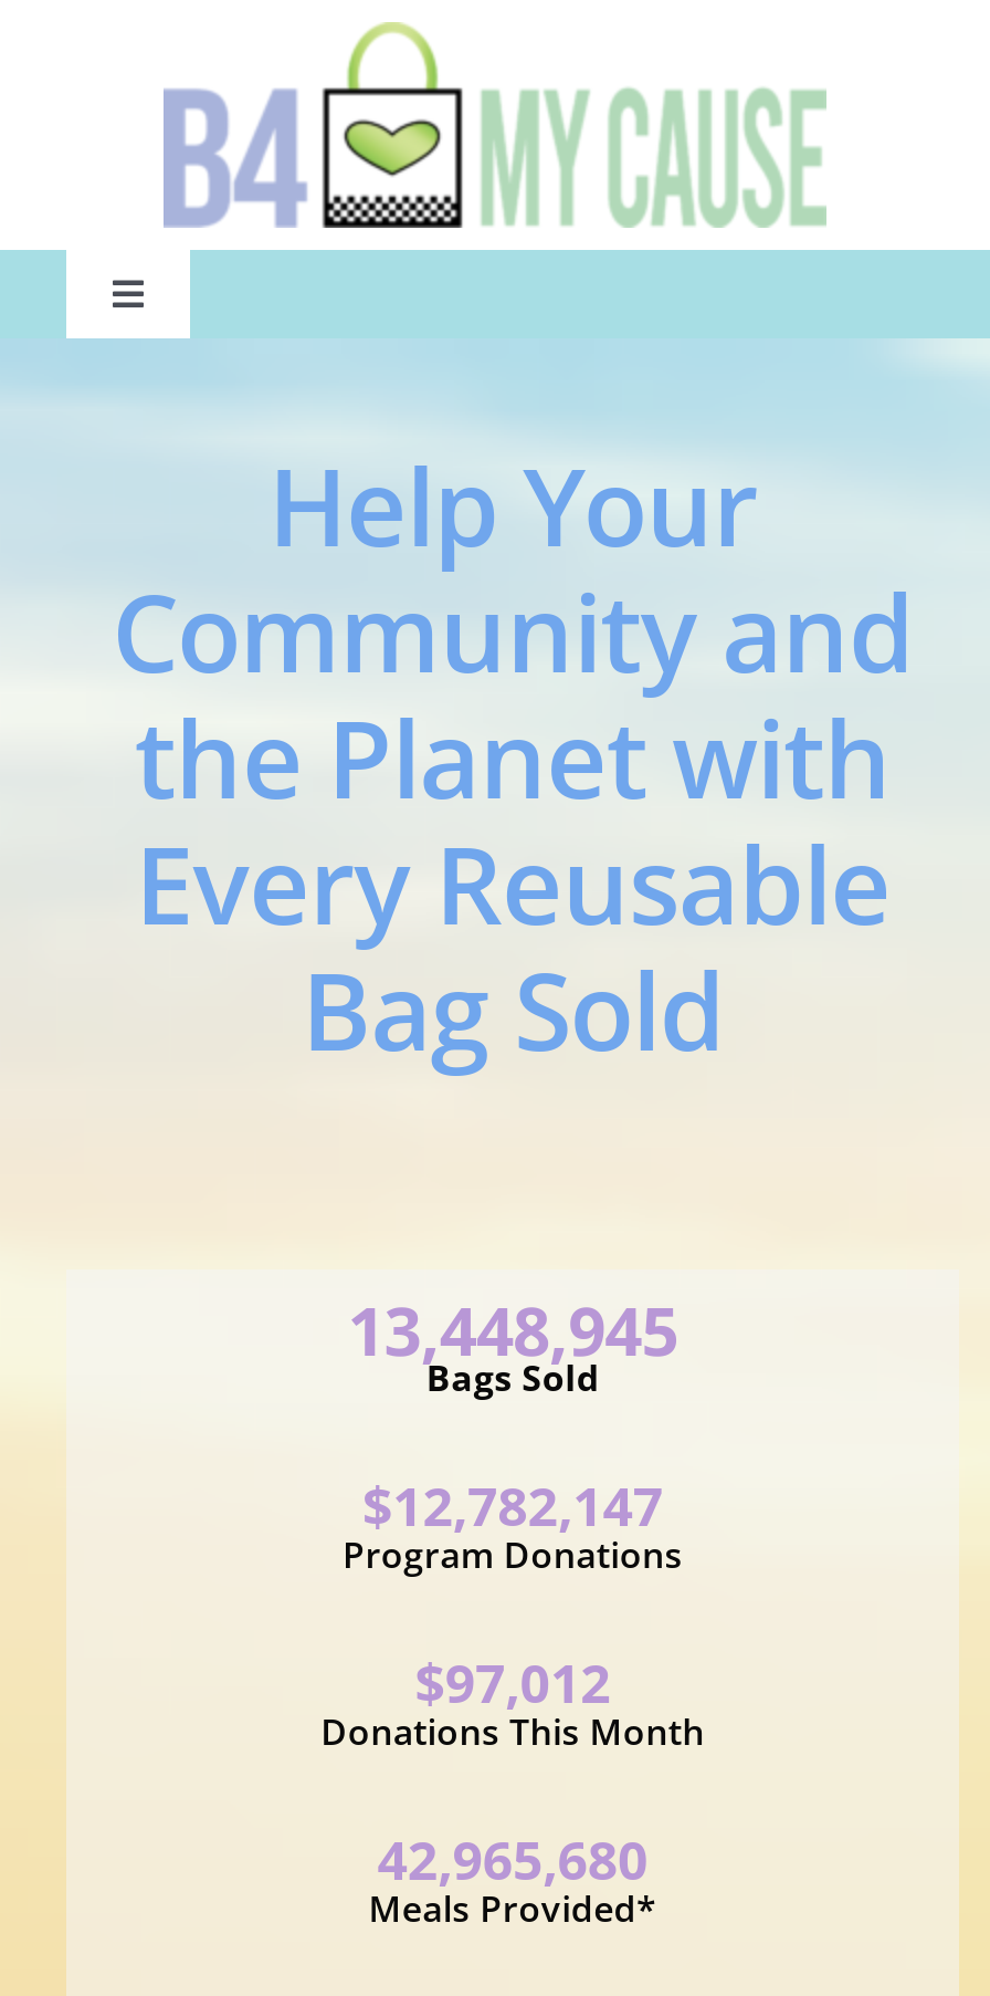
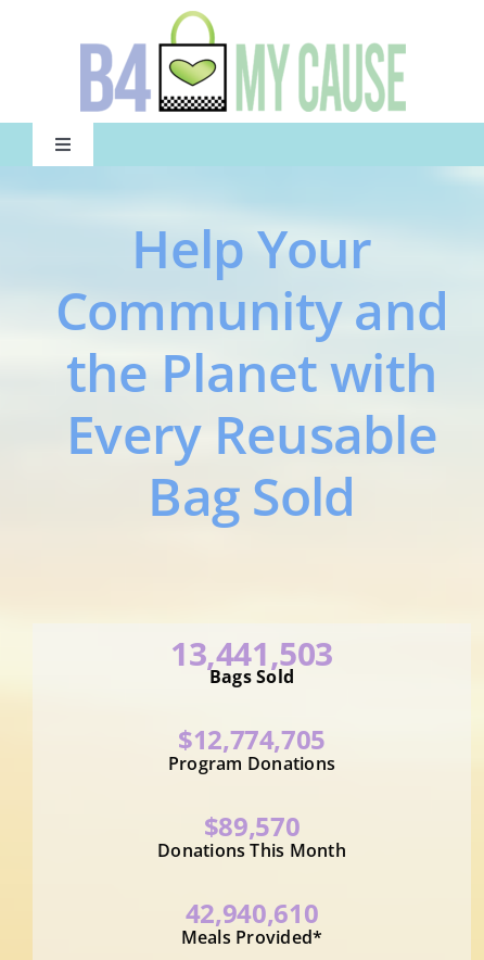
[347,1285,678,1376] 13,448,945 -> [171,631,333,675] 13,441,503
[362,1469,663,1542] $12,782,147 -> [178,721,326,757] $12,774,705
[415,1645,610,1718] $97,012 -> [204,808,300,844] $89,570
[377,1822,648,1895] 42,965,680 -> [185,895,318,931] 42,940,610

